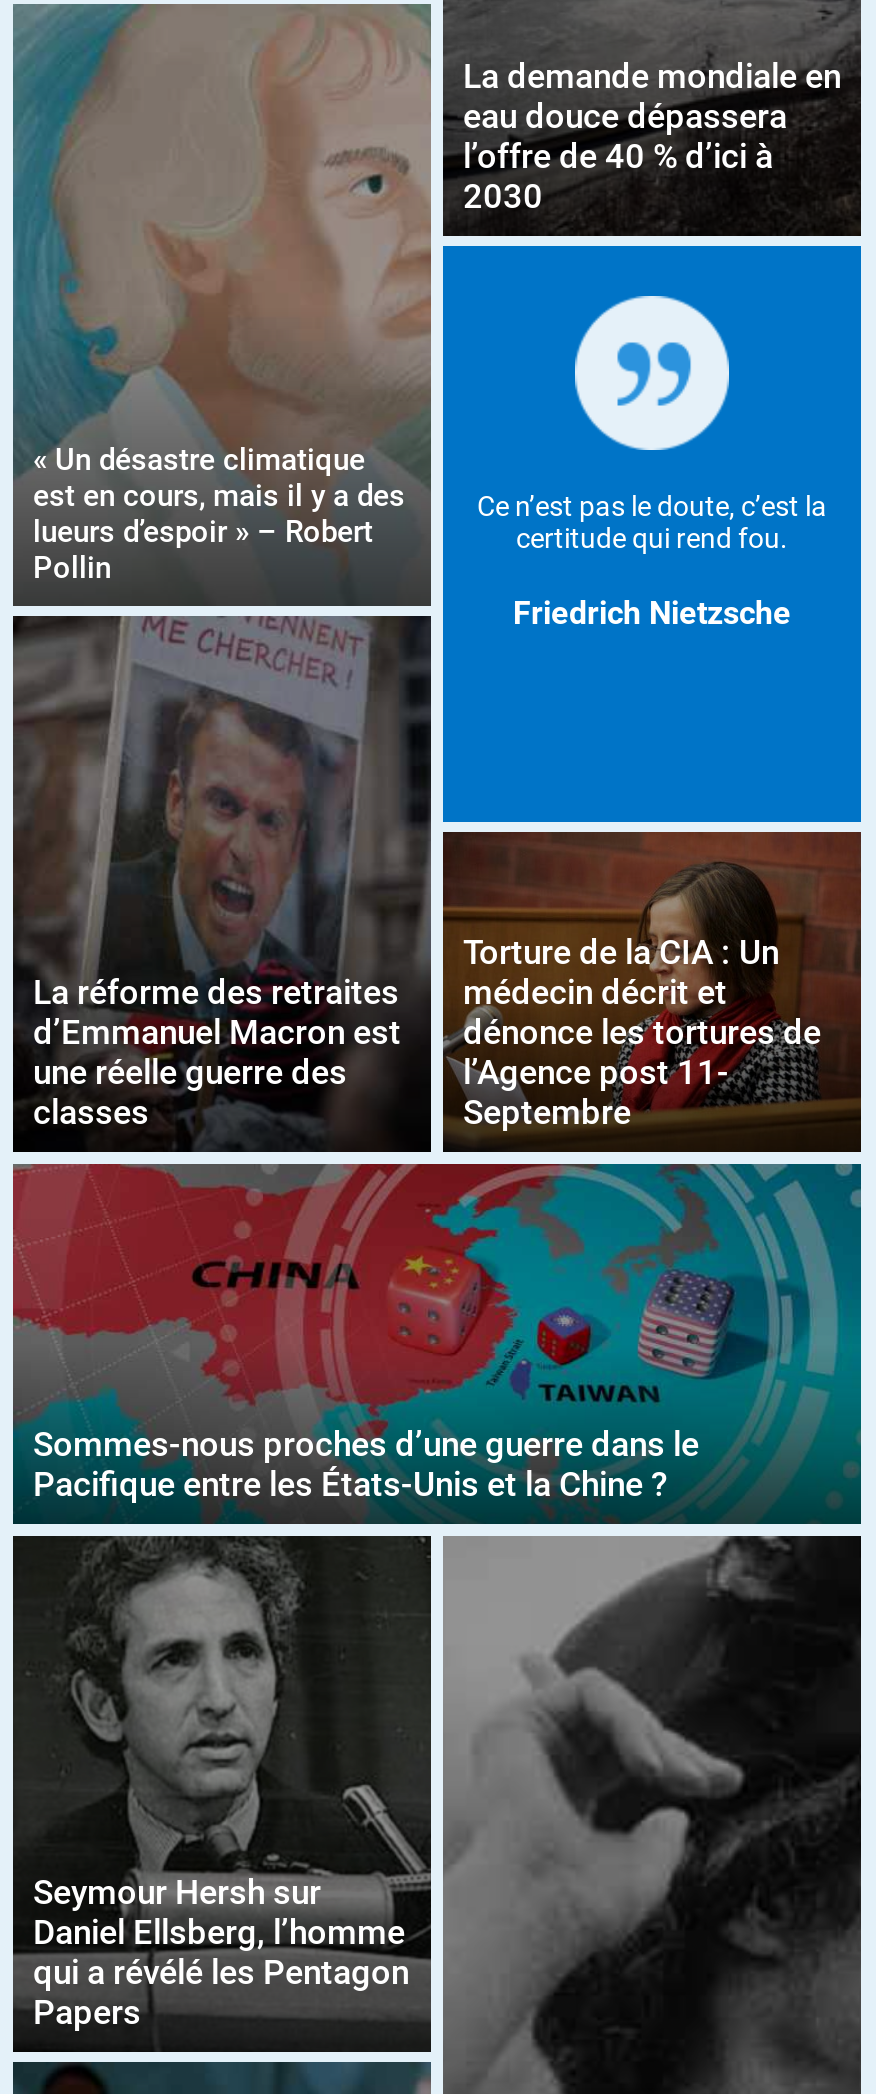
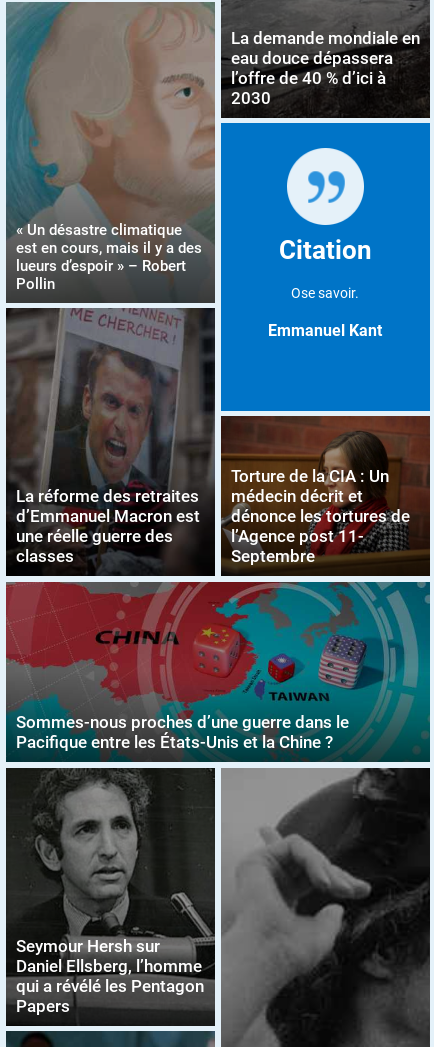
[477,490,827,632] Ce n’est pas le doute, c’est la | certitude qui rend fou. | Friedrich Nietzsche -> [268,235,382,340] Citation | Ose savoir. | Emmanuel Kant

